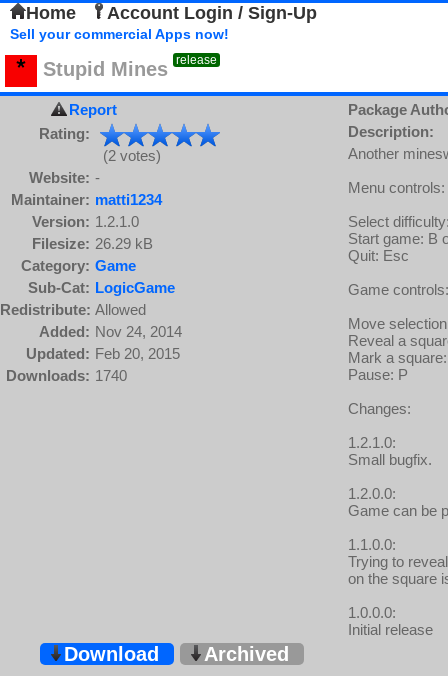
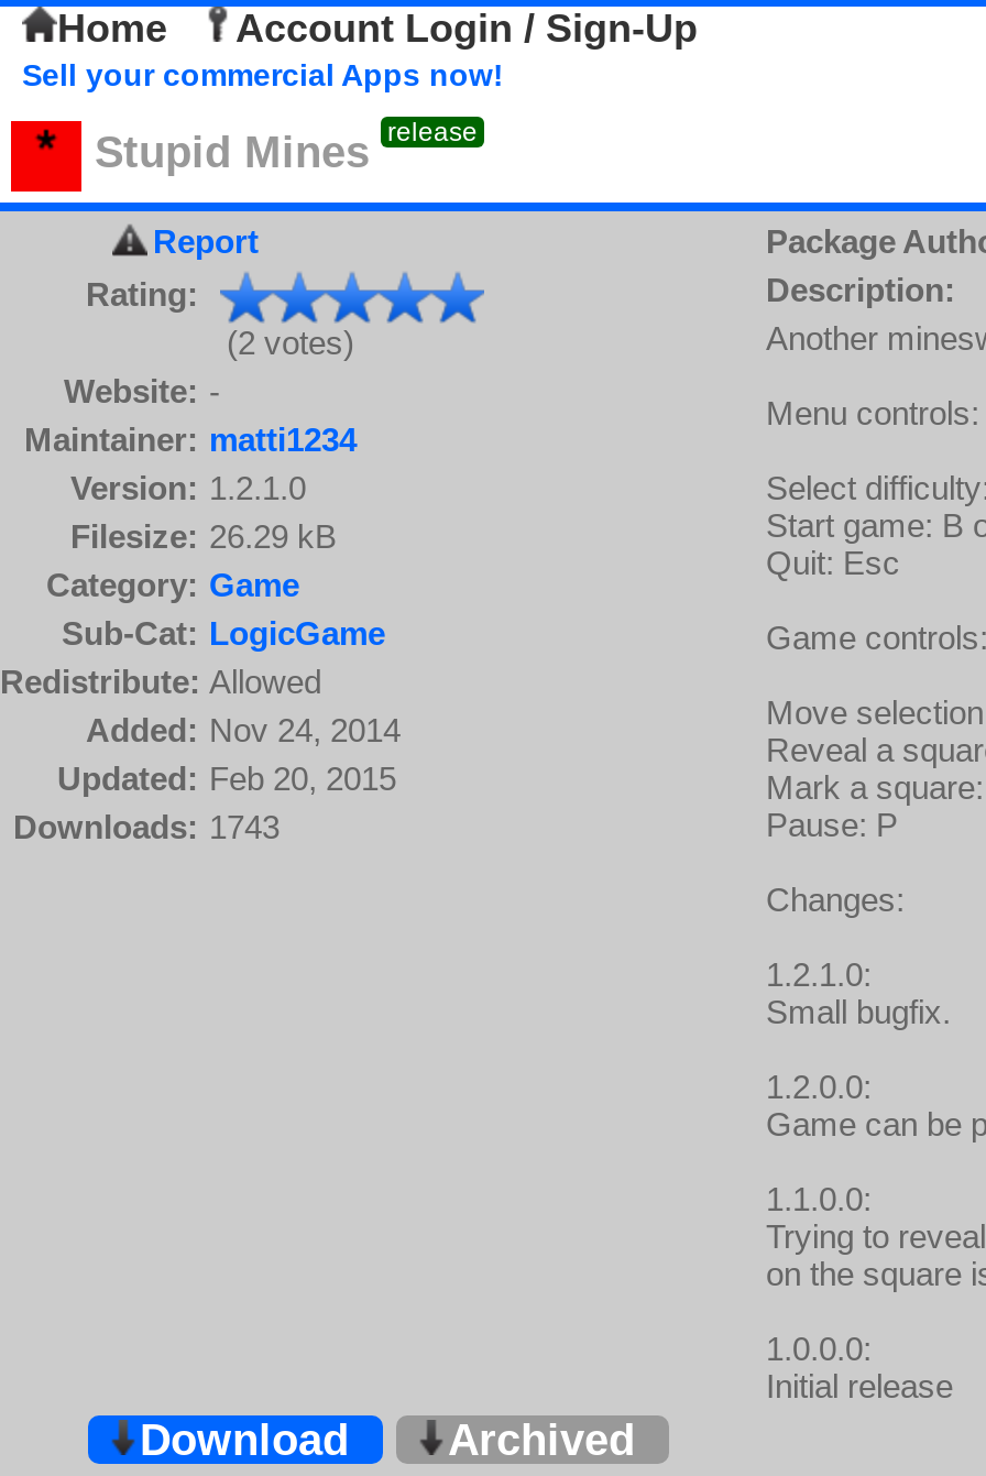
[6,367,127,384] Downloads: 1740 -> [13,808,280,845] Downloads: 1743

